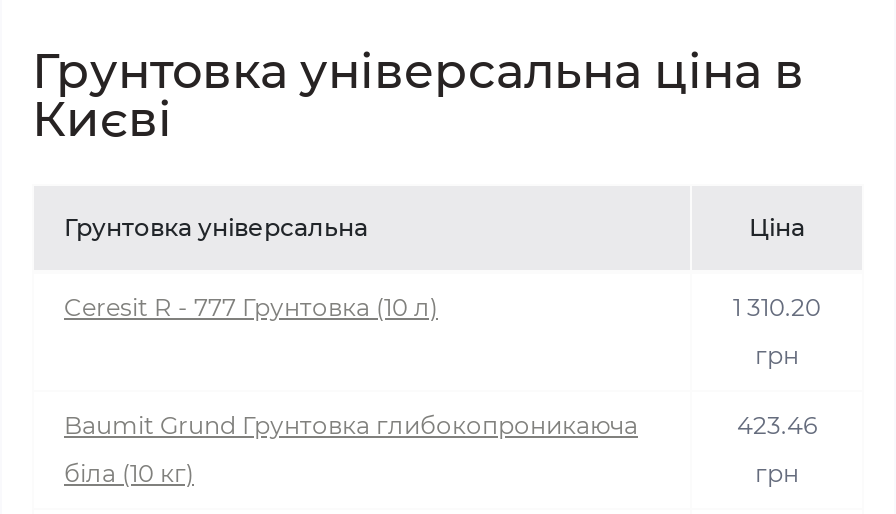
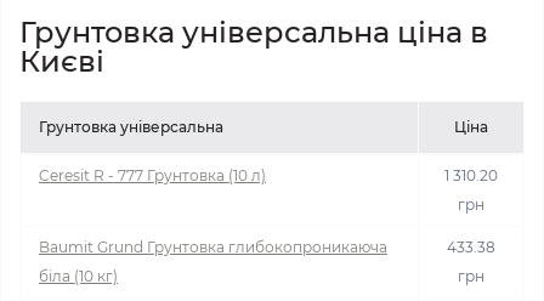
[737,410,817,440] 423.46 -> [447,238,495,256] 433.38

